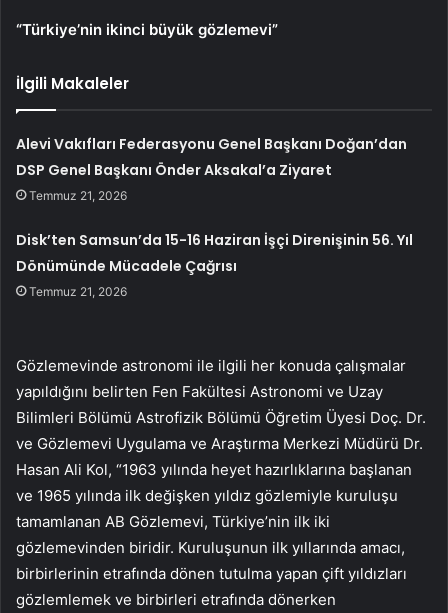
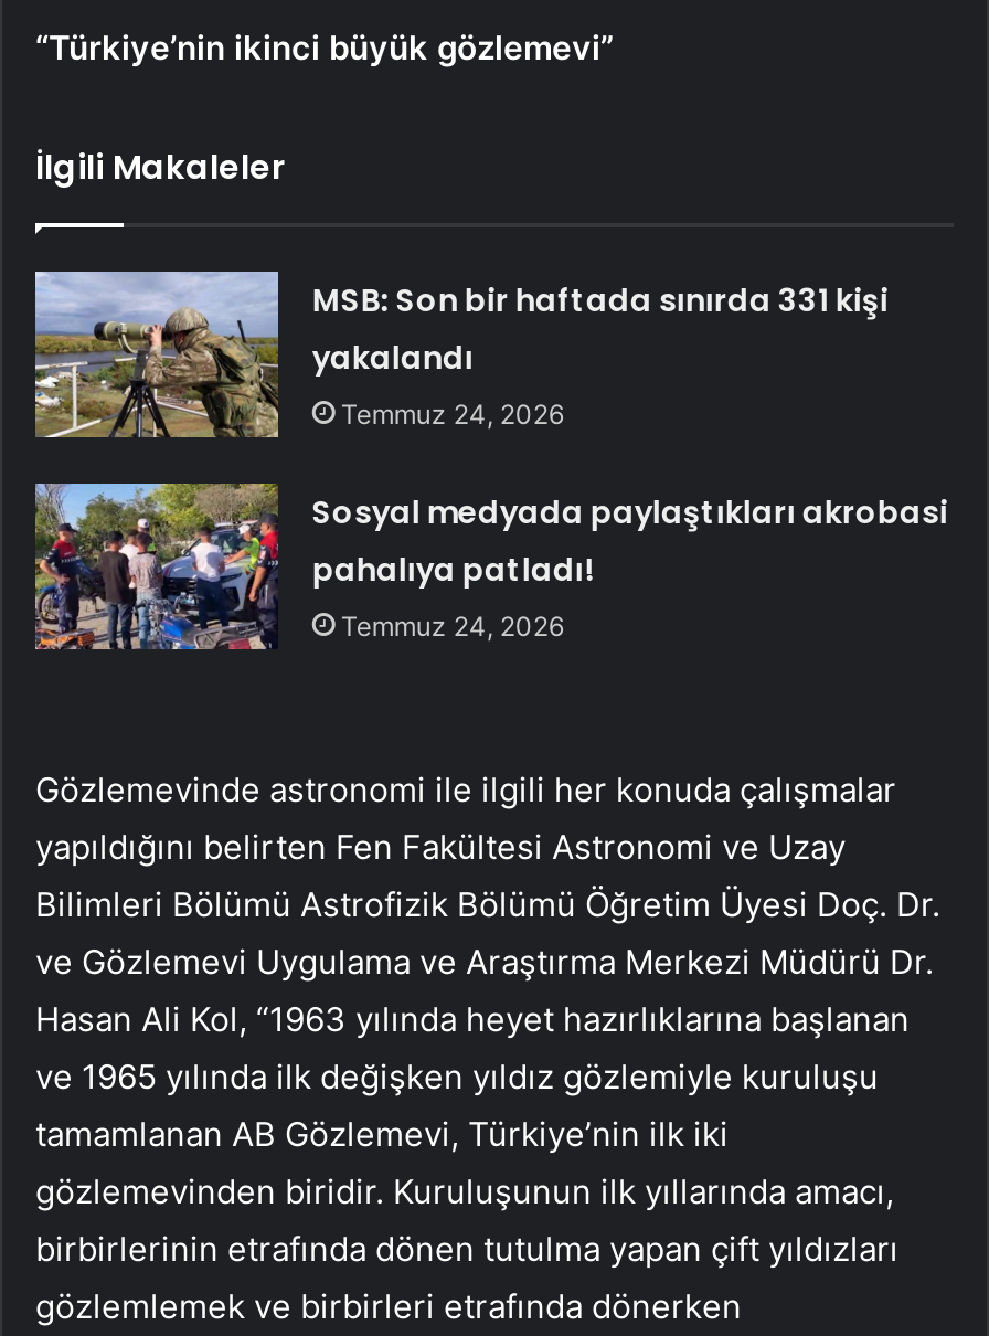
[16,134,407,203] Alevi Vakıfları Federasyonu Genel Başkanı Doğan’dan | DSP Genel Başkanı Önder Aksakal’a Ziyaret | Temmuz 21, 2026 -> [312,278,888,430] MSB: Son bir haftada sınırda 331 kişi | yakalandı | Temmuz 24, 2026
[16,230,413,299] Disk’ten Samsun’da 15-16 Haziran İşçi Direnişinin 56. Yıl | Dönümünde Mücadele Çağrısı | Temmuz 21, 2026 -> [312,490,948,642] Sosyal medyada paylaştıkları akrobasi | pahalıya patladı! | Temmuz 24, 2026

